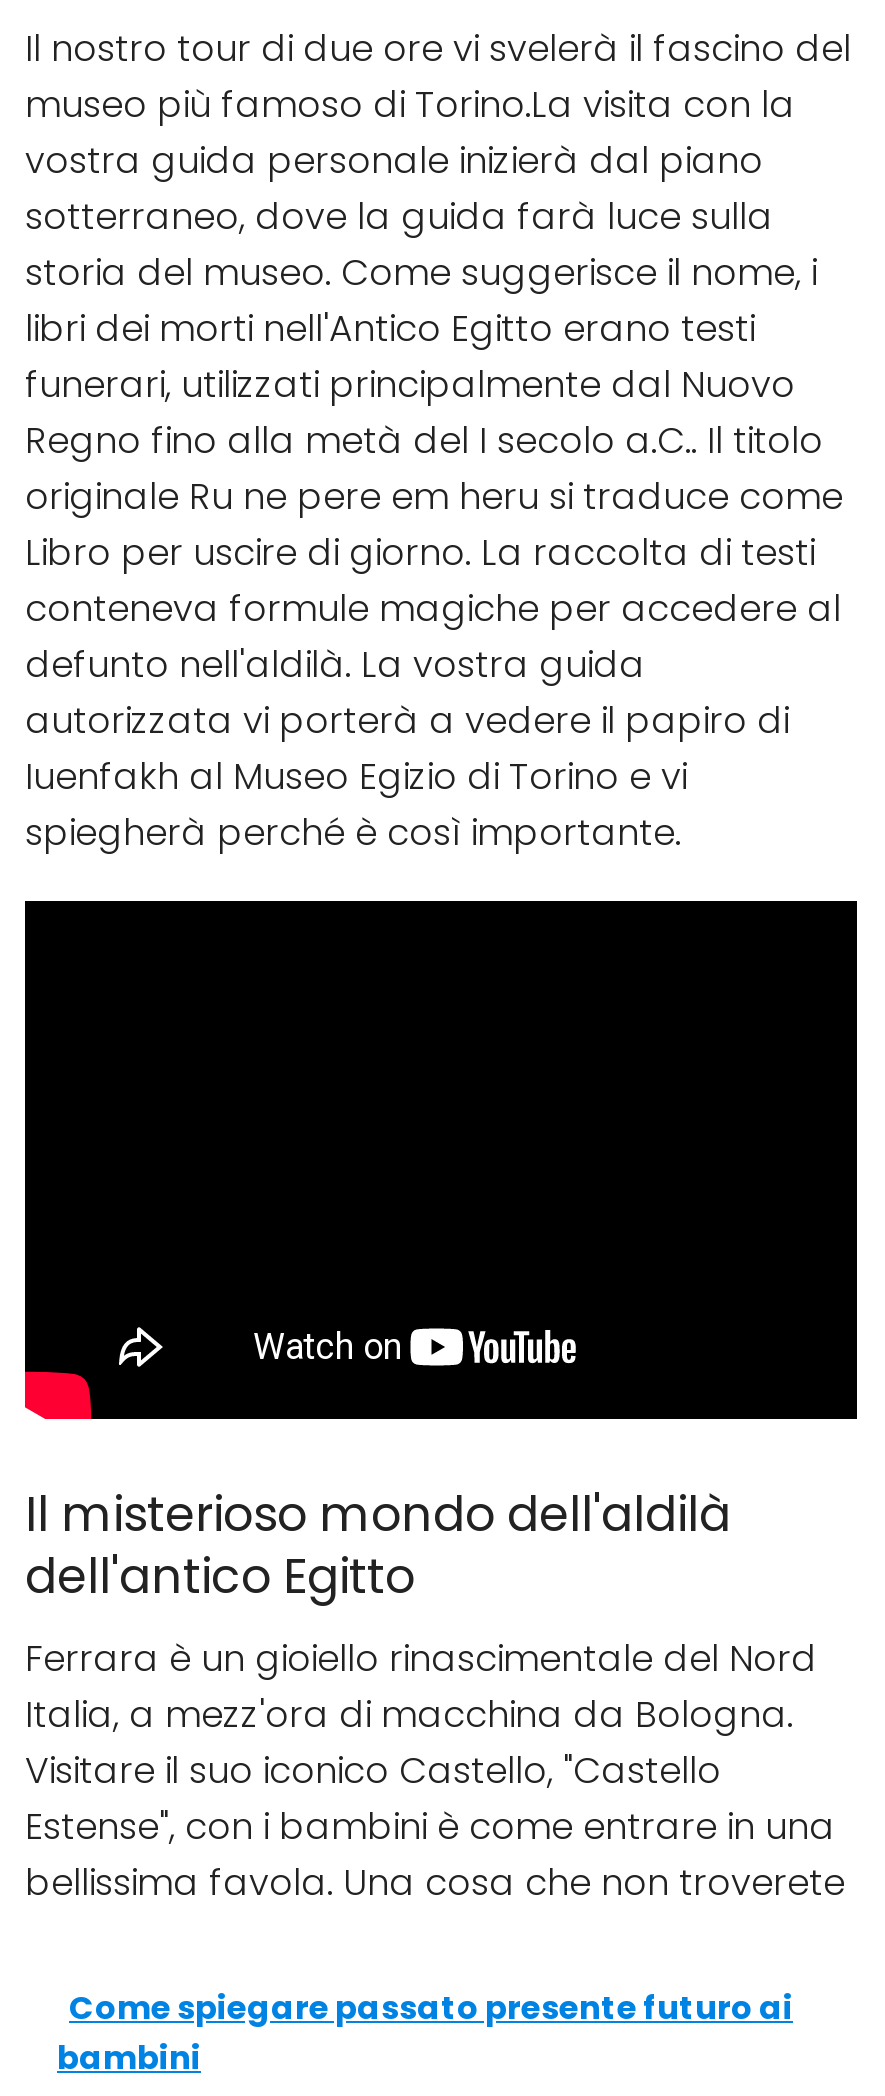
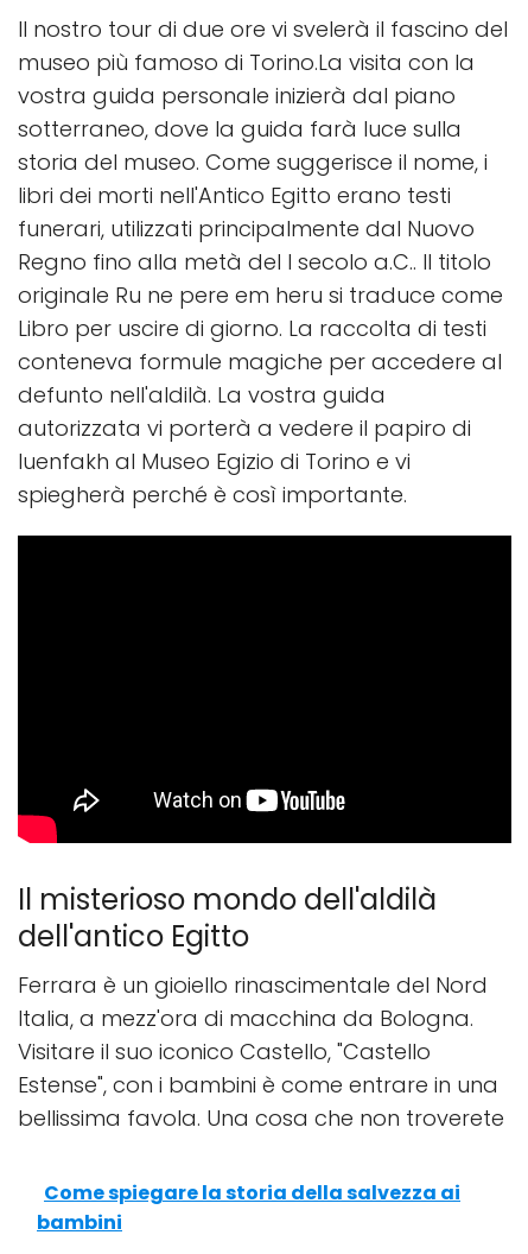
[69,1985,793,2031] Come spiegare passato presente futuro ai -> [44,1179,460,1206] Come spiegare la storia della salvezza ai

